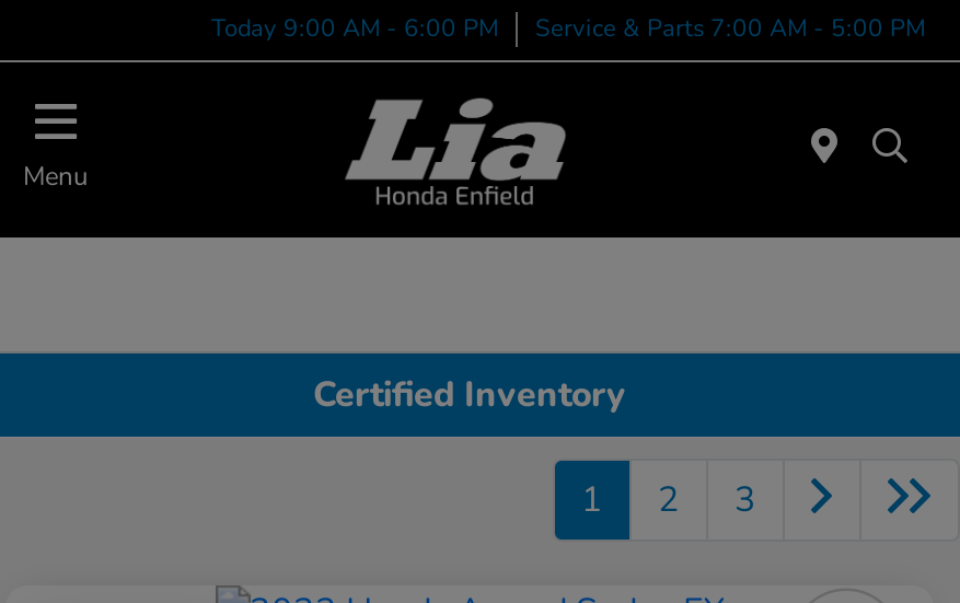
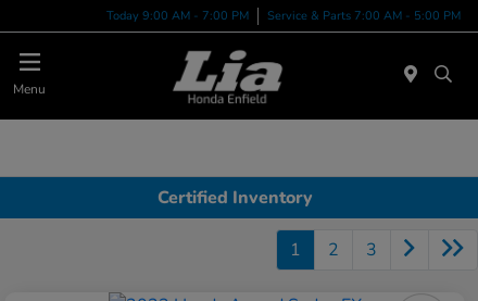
[211,11,925,44] Today 9:00 AM - 6:00 PM Service & Parts 7:00 AM - 5:00 PM -> [106,7,461,23] Today 9:00 AM - 7:00 PM Service & Parts 7:00 AM - 5:00 PM

